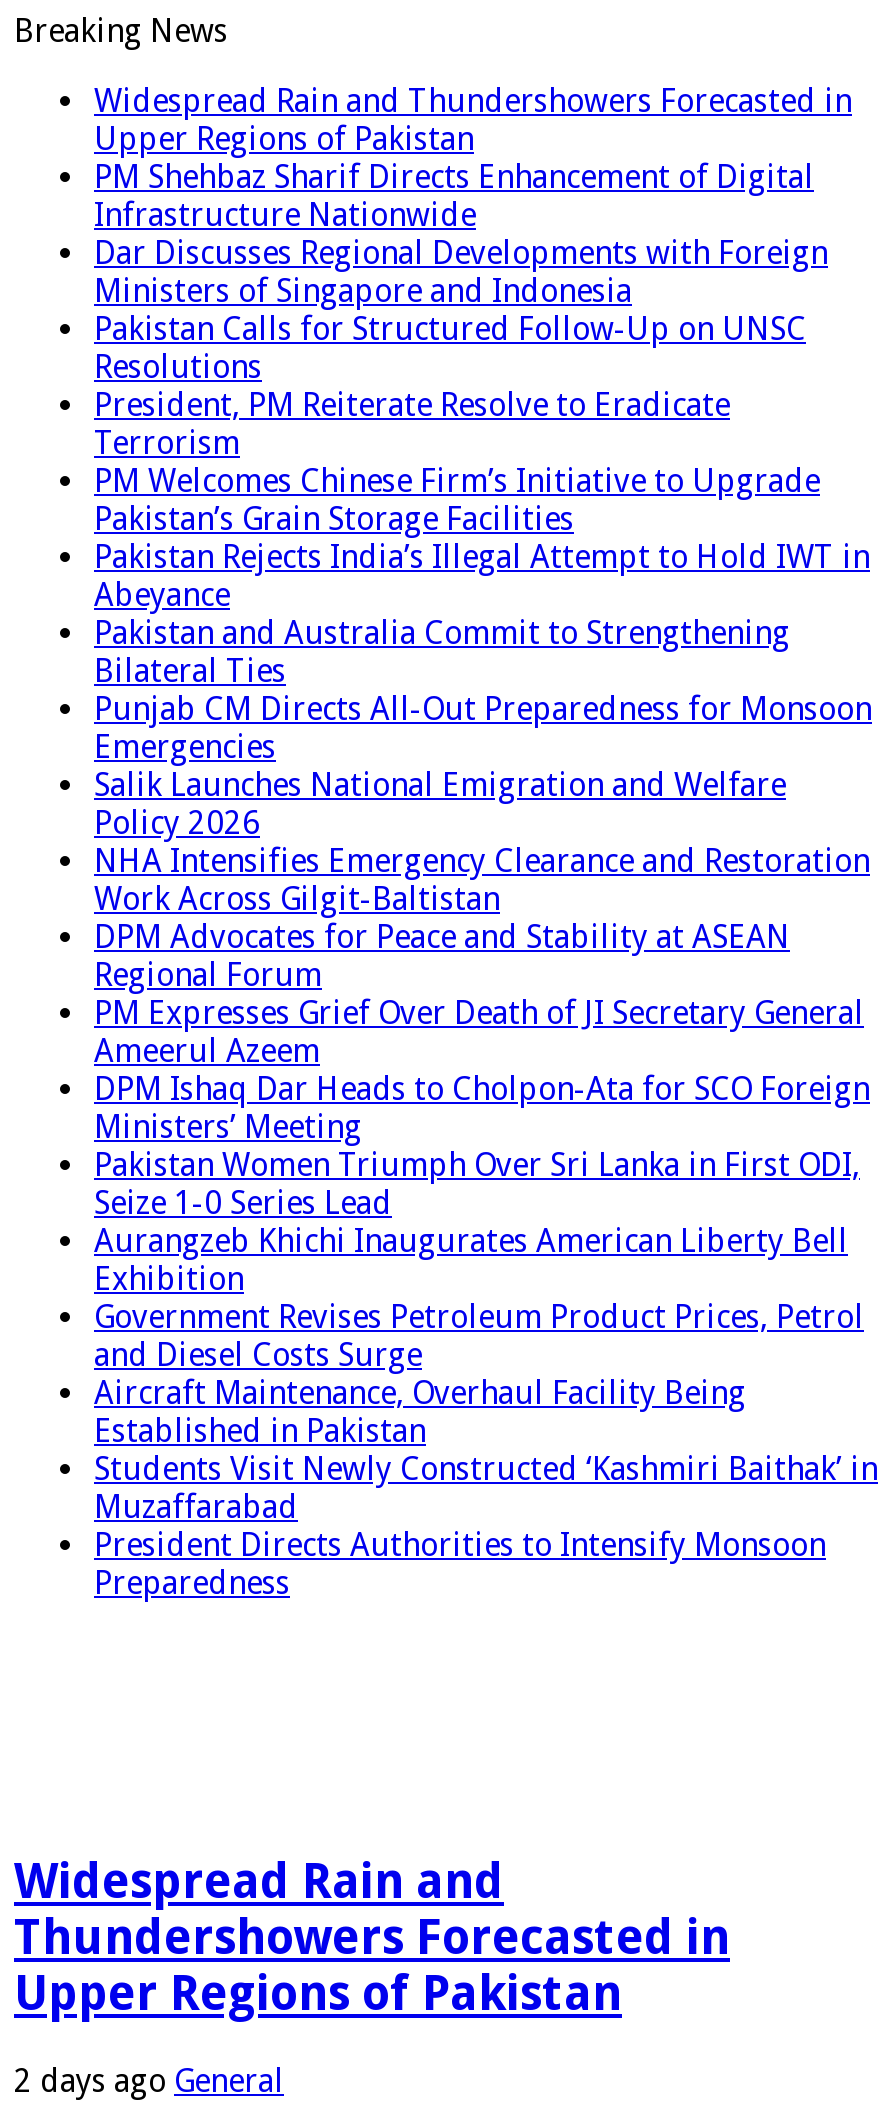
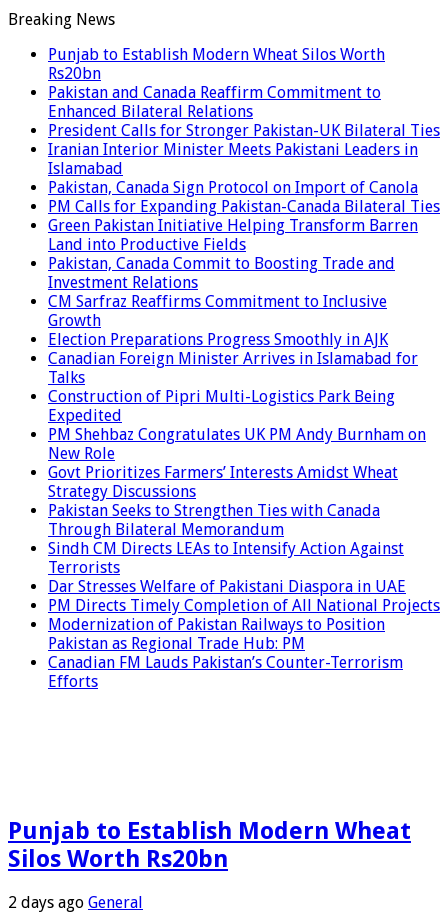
[94,82,878,1602] Widespread Rain and Thundershowers Forecasted in | Upper Regions of Pakistan | PM Shehbaz Sharif Directs Enhancement of Digital | Infrastructure Nationwide | Dar Discusses Regional Developments with Foreign | Ministers of Singapore and Indonesia | Pakistan Calls for Structured Follow-Up on UNSC | Resolutions | President, PM Reiterate Resolve to Eradicate | Terrorism | PM Welcomes Chinese Firm’s Initiative to Upgrade | Pakistan’s Grain Storage Facilities | Pakistan Rejects India’s Illegal Attempt to Hold IWT in | Abeyance | Pakistan and Australia Commit to Strengthening | Bilateral Ties | Punjab CM Directs All-Out Preparedness for Monsoon | Emergencies | Salik Launches National Emigration and Welfare | Policy 2026 | NHA Intensifies Emergency Clearance and Restoration | Work Across Gilgit-Baltistan | DPM Advocates for Peace and Stability at ASEAN | Regional Forum | PM Expresses Grief Over Death of JI Secretary General | Ameerul Azeem | DPM Ishaq Dar Heads to Cholpon-Ata for SCO Foreign | Ministers’ Meeting | Pakistan Women Triumph Over Sri Lanka in First ODI, | Seize 1-0 Series Lead | Aurangzeb Khichi Inaugurates American Liberty Bell | Exhibition | Government Revises Petroleum Product Prices, Petrol | and Diesel Costs Surge | Aircraft Maintenance, Overhaul Facility Being | Established in Pakistan | Students Visit Newly Constructed ‘Kashmiri Baithak’ in | Muzaffarabad | President Directs Authorities to Intensify Monsoon | Preparedness -> [48,45,440,691] Punjab to Establish Modern Wheat Silos Worth | Rs20bn | Pakistan and Canada Reaffirm Commitment to | Enhanced Bilateral Relations | President Calls for Stronger Pakistan-UK Bilateral Ties | Iranian Interior Minister Meets Pakistani Leaders in | Islamabad | Pakistan, Canada Sign Protocol on Import of Canola | PM Calls for Expanding Pakistan-Canada Bilateral Ties | Green Pakistan Initiative Helping Transform Barren | Land into Productive Fields | Pakistan, Canada Commit to Boosting Trade and | Investment Relations | CM Sarfraz Reaffirms Commitment to Inclusive | Growth | Election Preparations Progress Smoothly in AJK | Canadian Foreign Minister Arrives in Islamabad for | Talks | Construction of Pipri Multi-Logistics Park Being | Expedited | PM Shehbaz Congratulates UK PM Andy Burnham on | New Role | Govt Prioritizes Farmers’ Interests Amidst Wheat | Strategy Discussions | Pakistan Seeks to Strengthen Ties with Canada | Through Bilateral Memorandum | Sindh CM Directs LEAs to Intensify Action Against | Terrorists | Dar Stresses Welfare of Pakistani Diaspora in UAE | PM Directs Timely Completion of All National Projects | Modernization of Pakistan Railways to Position | Pakistan as Regional Trade Hub: PM | Canadian FM Lauds Pakistan’s Counter-Terrorism | Efforts
[14,1854,730,2022] Widespread Rain and | Thundershowers Forecasted in | Upper Regions of Pakistan -> [8,817,411,873] Punjab to Establish Modern Wheat | Silos Worth Rs20bn

